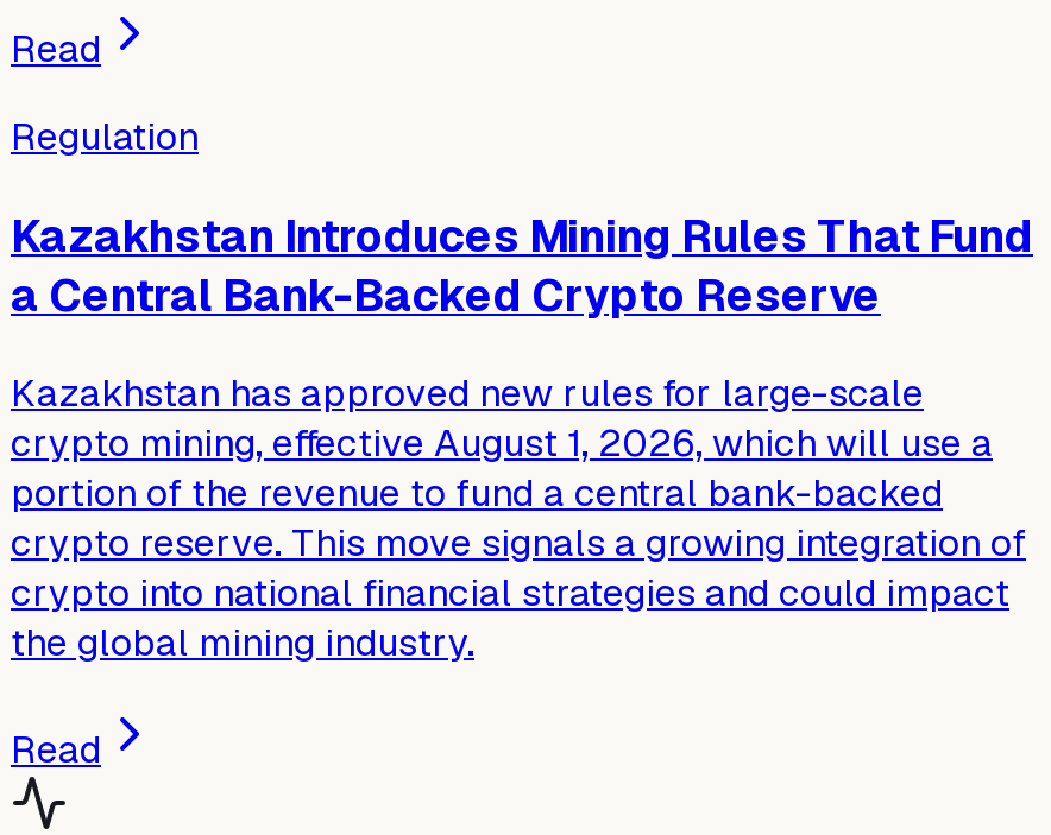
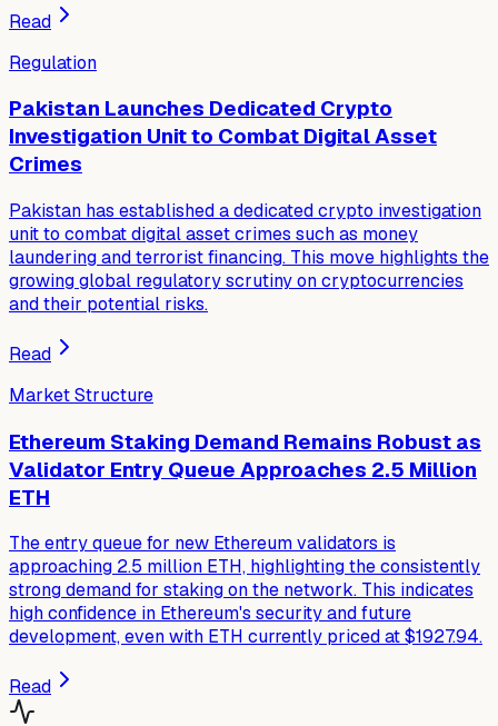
[11,206,1033,669] Kazakhstan Introduces Mining Rules That Fund | a Central Bank-Backed Crypto Reserve | Kazakhstan has approved new rules for large-scale | crypto mining, effective August 1, 2026, which will use a | portion of the revenue to fund a central bank-backed | crypto reserve. This move signals a growing integration of | crypto into national financial strategies and could impact | the global mining industry. -> [9,95,489,649] Pakistan Launches Dedicated Crypto | Investigation Unit to Combat Digital Asset | Crimes | Pakistan has established a dedicated crypto investigation | unit to combat digital asset crimes such as money | laundering and terrorist financing. This move highlights the | growing global regulatory scrutiny on cryptocurrencies | and their potential risks. | Read | Market Structure | Ethereum Staking Demand Remains Robust as | Validator Entry Queue Approaches 2.5 Million | ETH | The entry queue for new Ethereum validators is | approaching 2.5 million ETH, highlighting the consistently | strong demand for staking on the network. This indicates | high confidence in Ethereum's security and future | development, even with ETH currently priced at $1927.94.

